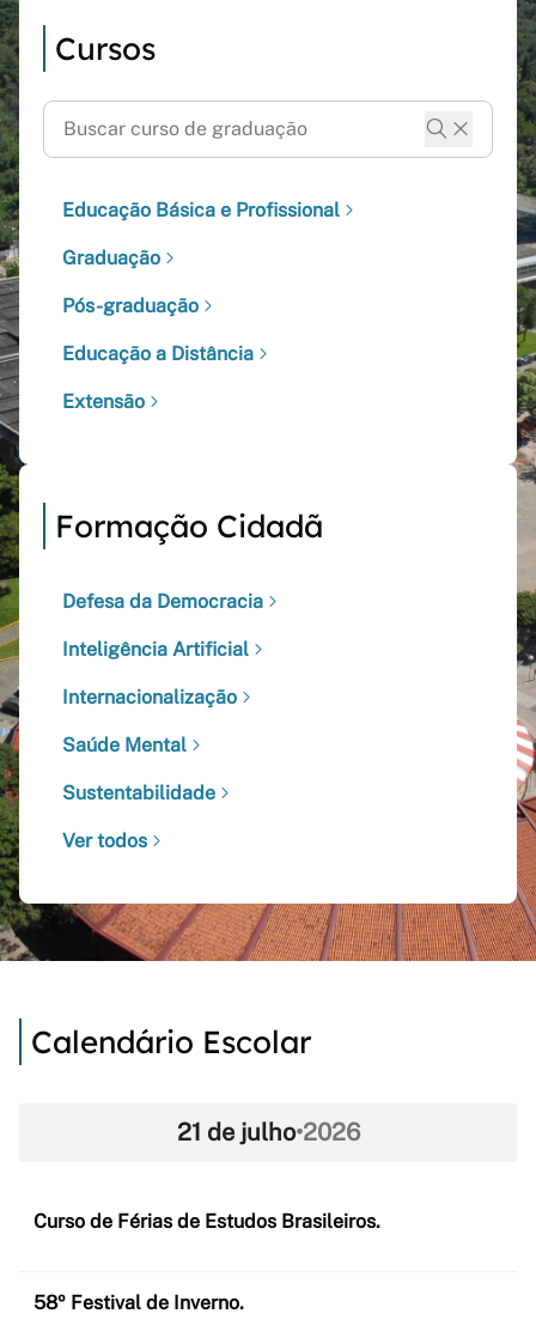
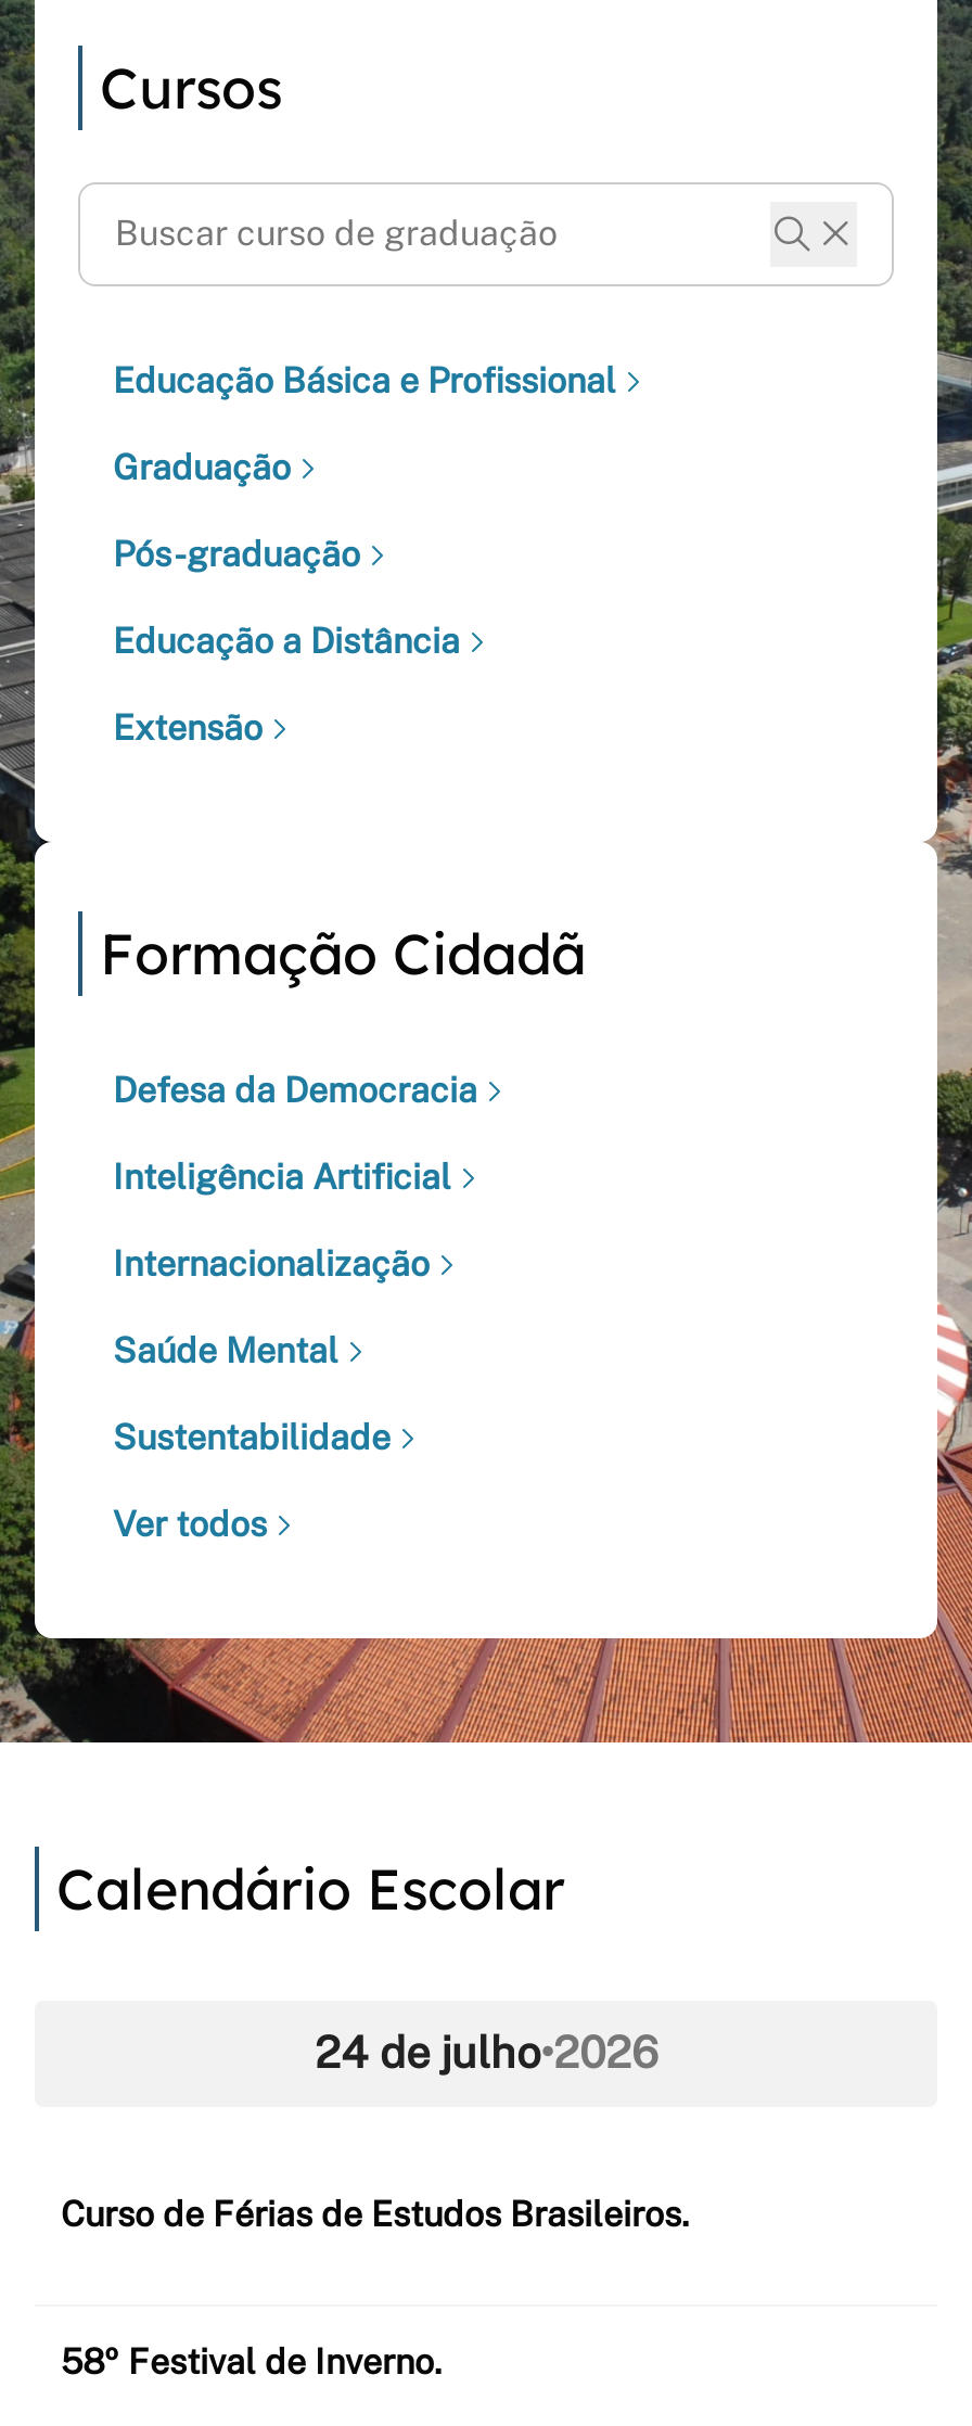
[176,1118,360,1147] 21 de julho•2026 -> [315,2027,657,2079] 24 de julho•2026

